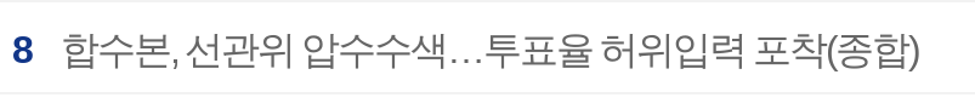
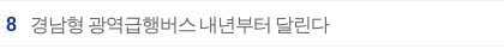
[61,29,918,70] 합수본, 선관위 압수수색…투표율 허위입력 포착(종합) -> [30,14,329,35] 경남형 광역급행버스 내년부터 달린다

